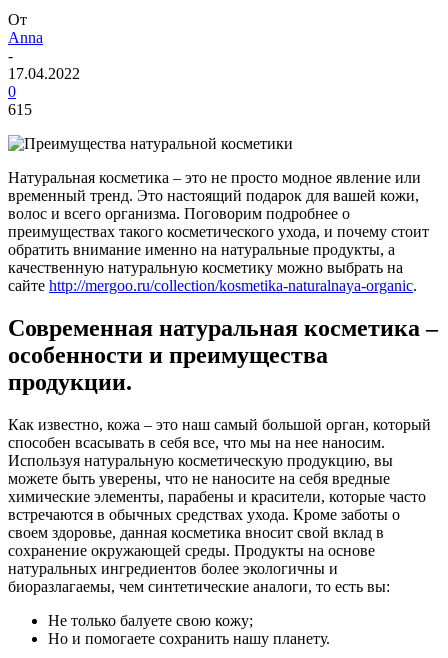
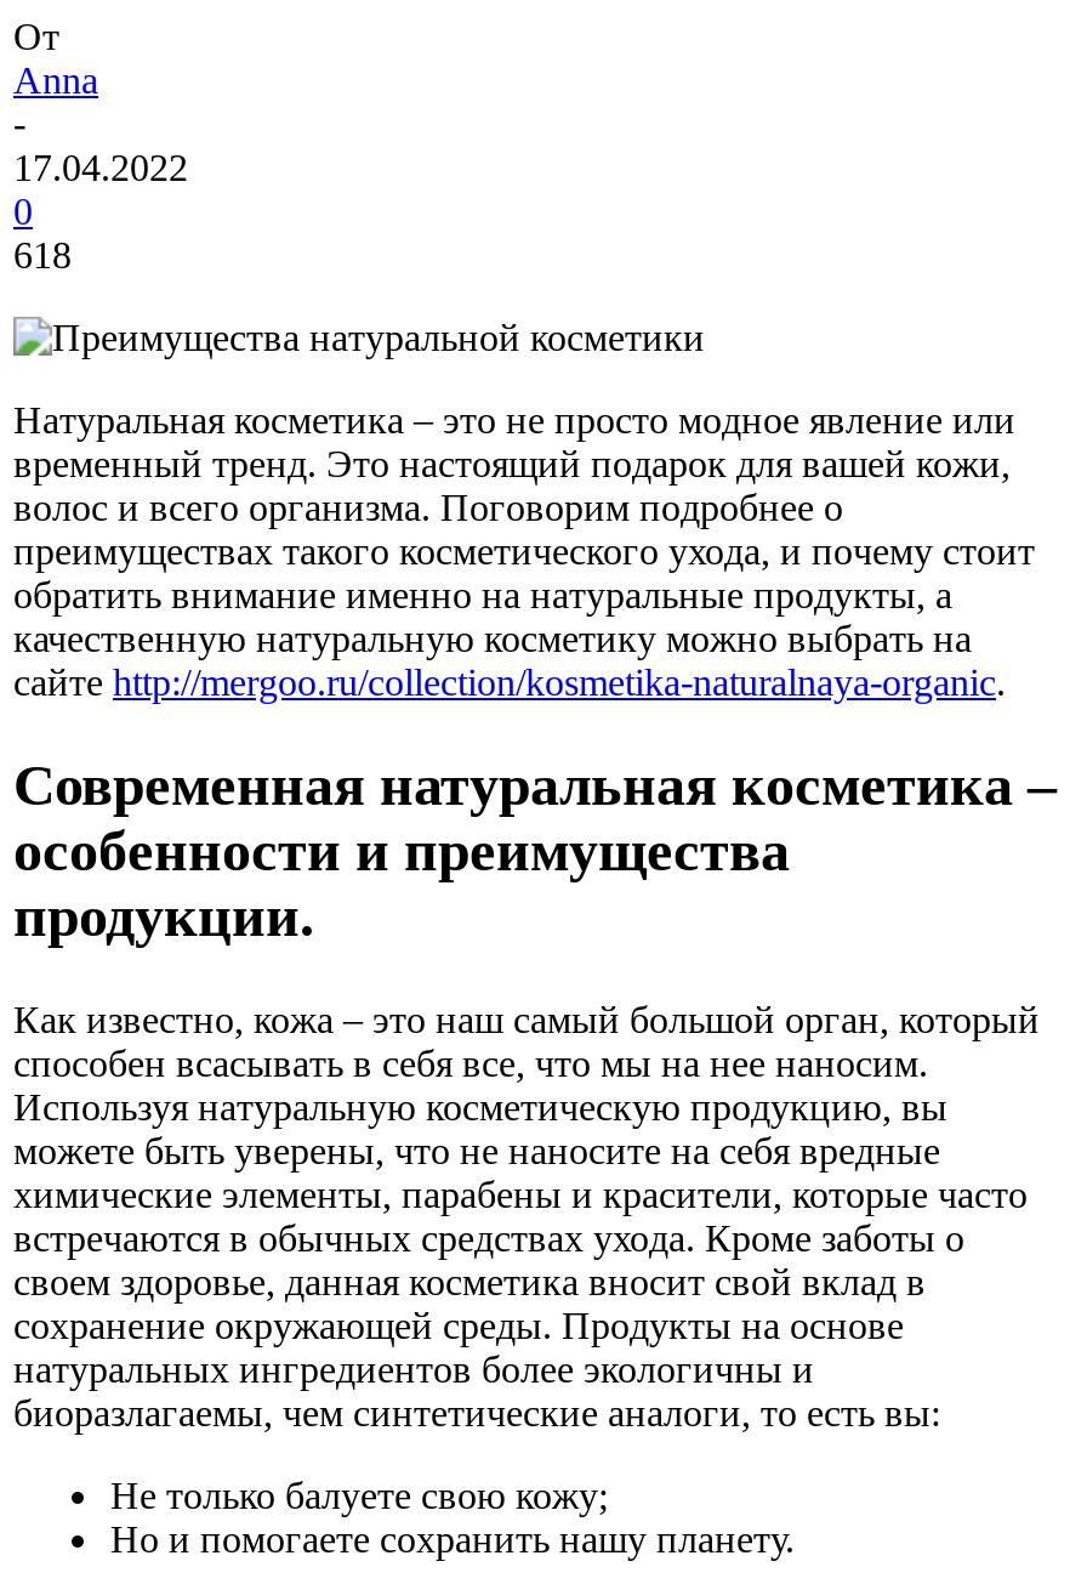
[8,101,32,118] 615 -> [13,234,72,275] 618

